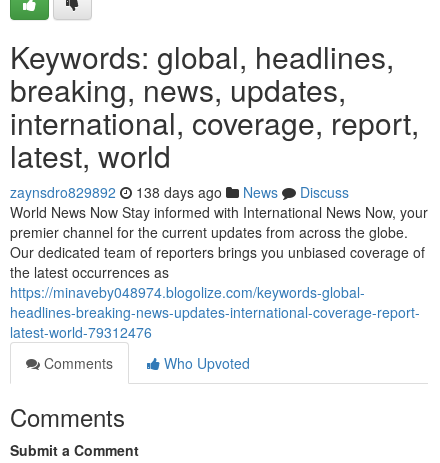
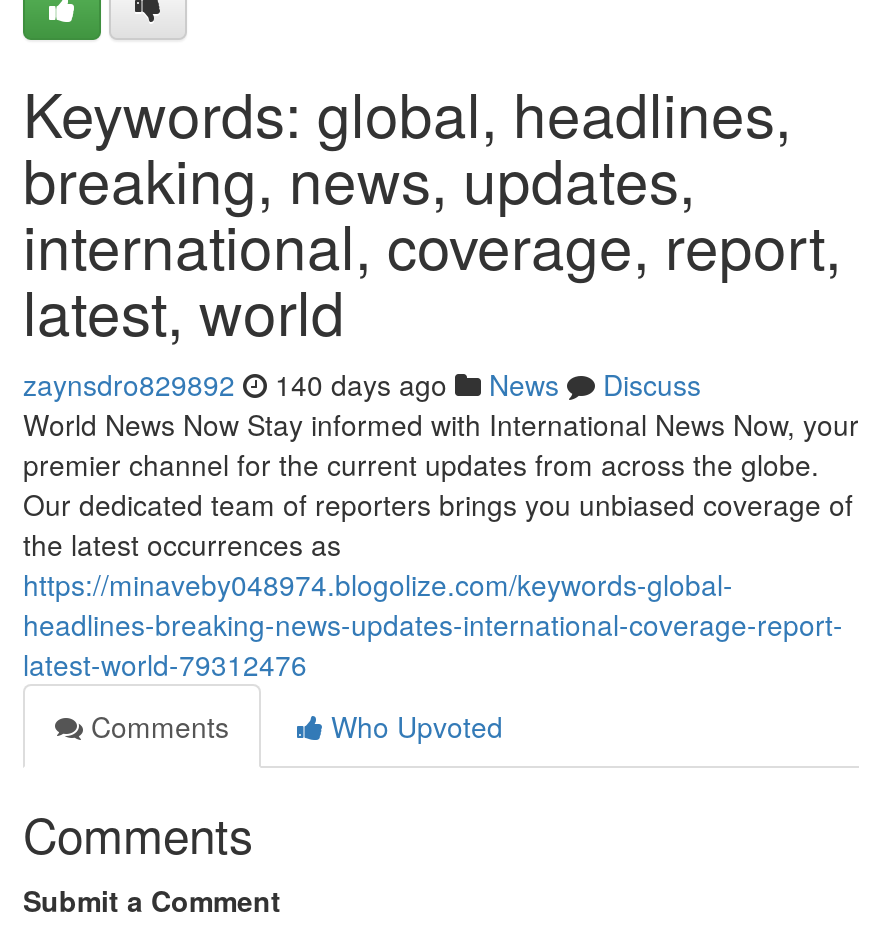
[10,182,349,202] zaynsdro829892 138 days ago News Discuss -> [23,364,701,404] zaynsdro829892 140 days ago News Discuss

